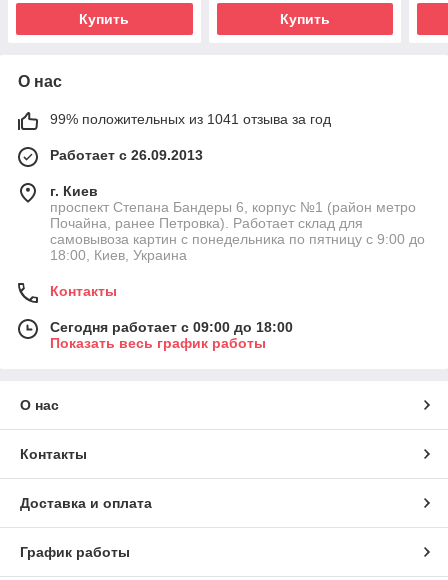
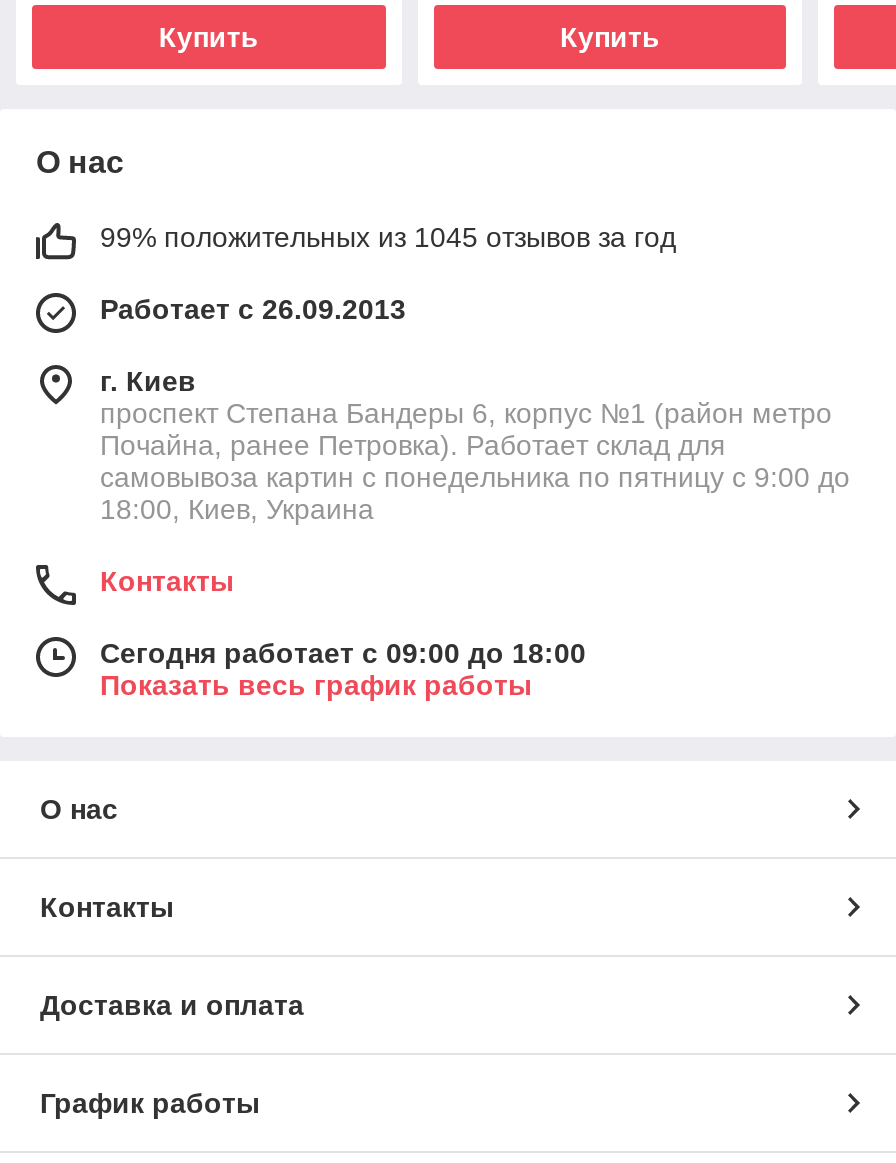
[50,111,331,127] 99% положительных из 1041 отзыва за год -> [100,222,676,254] 99% положительных из 1045 отзывов за год

